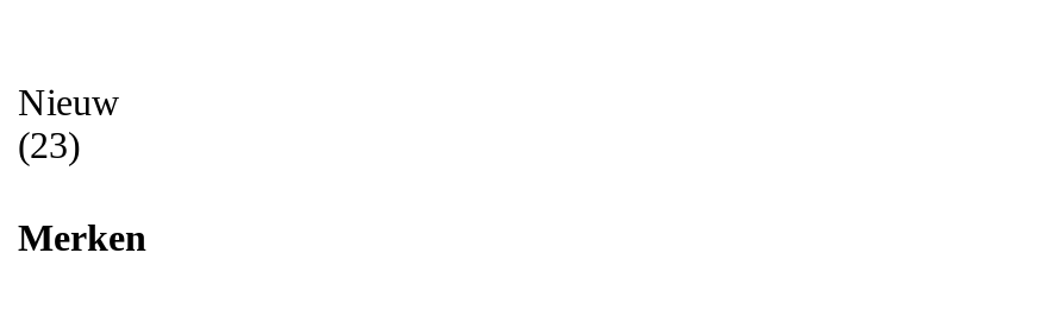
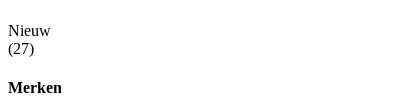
[18,124,80,165] (23) -> [8,40,34,57] (27)

